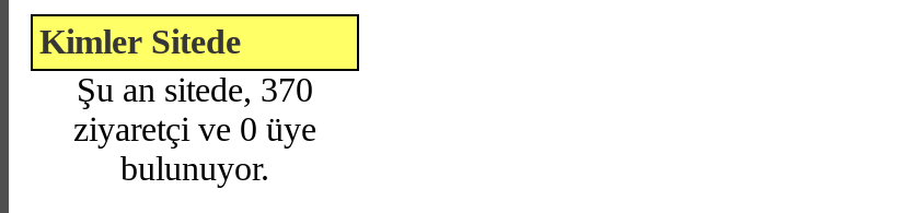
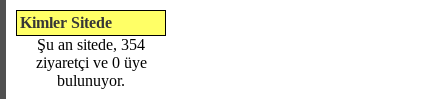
[77,71,313,108] Şu an sitede, 370 -> [37,36,145,53] Şu an sitede, 354

